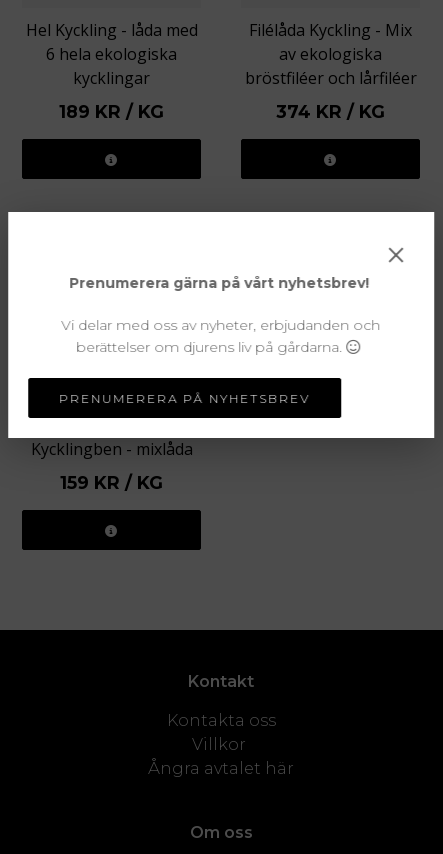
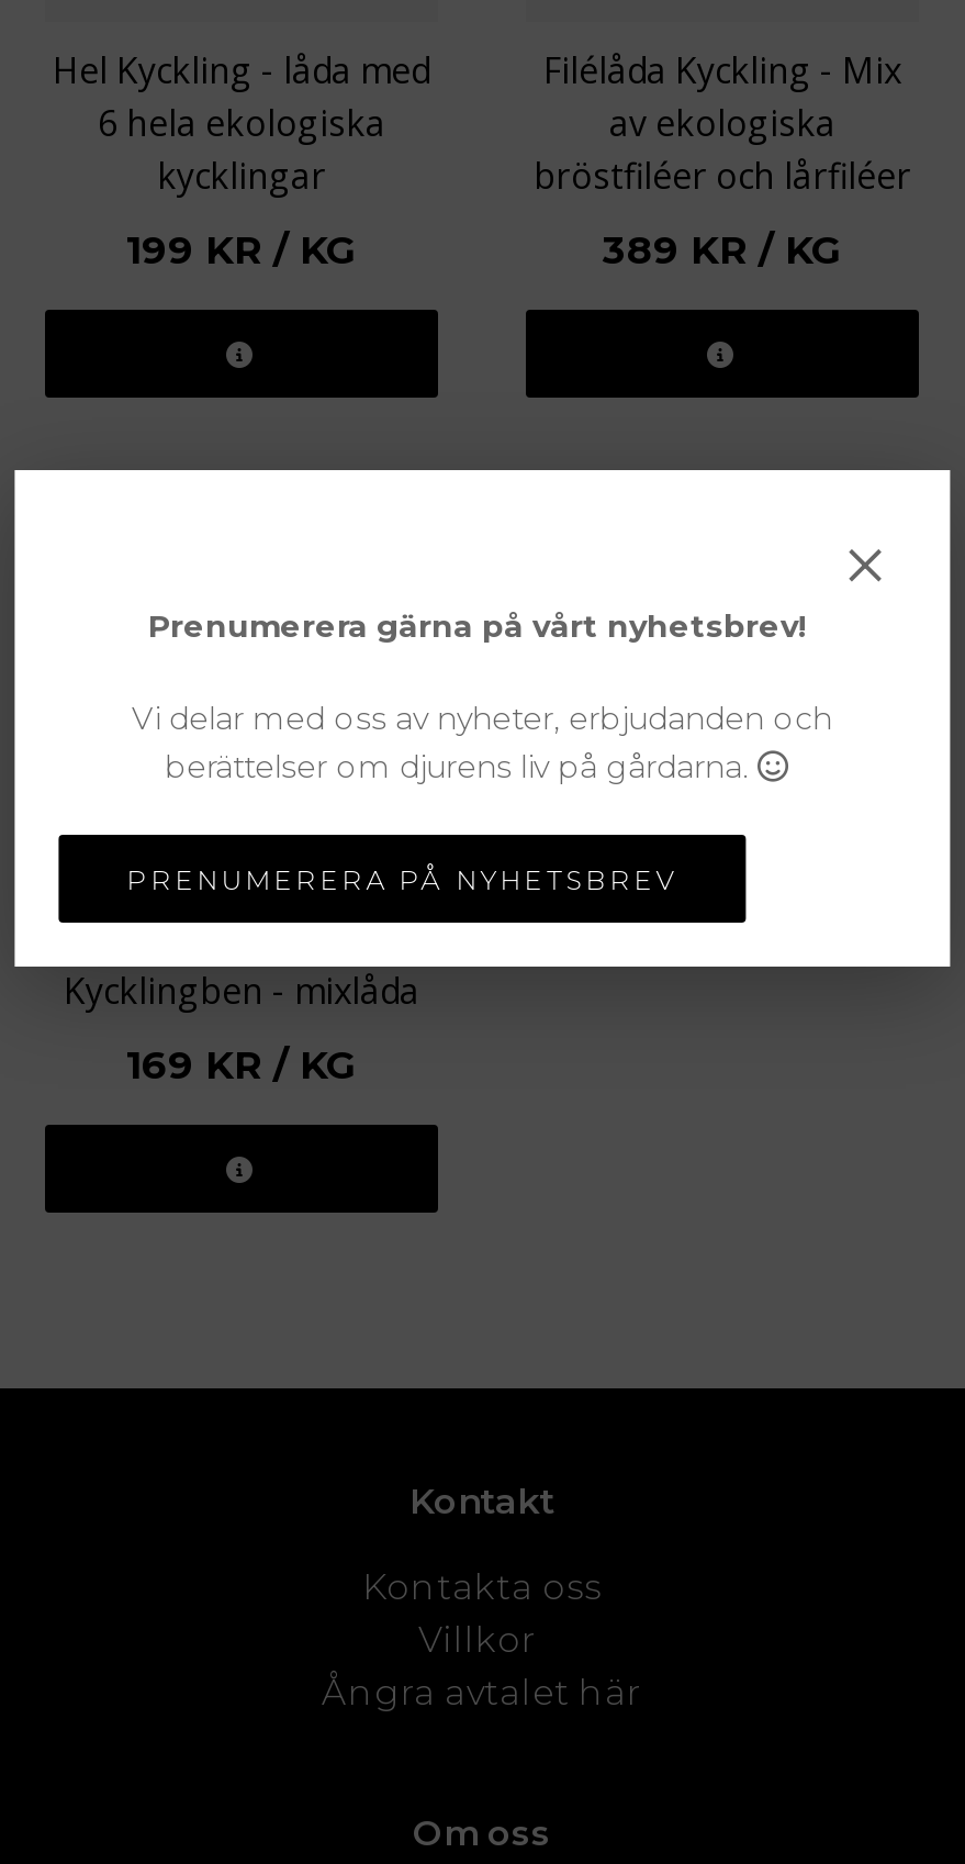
[59,101,164,122] 189 KR / KG -> [126,226,357,272] 199 KR / KG
[276,101,385,122] 374 KR / KG -> [603,226,842,272] 389 KR / KG
[60,472,163,493] 159 KR / KG -> [126,1041,357,1087] 169 KR / KG

